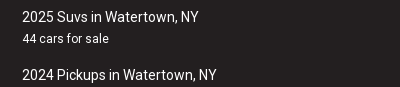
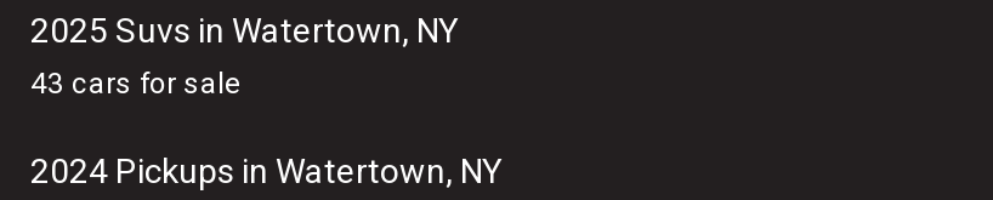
[22,32,109,46] 44 cars for sale -> [30,67,242,101] 43 cars for sale

